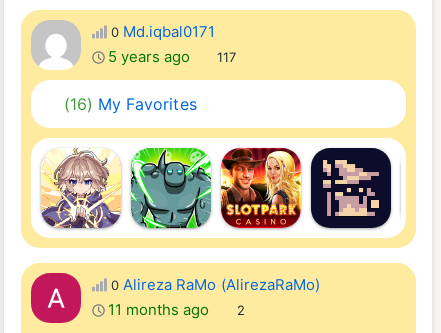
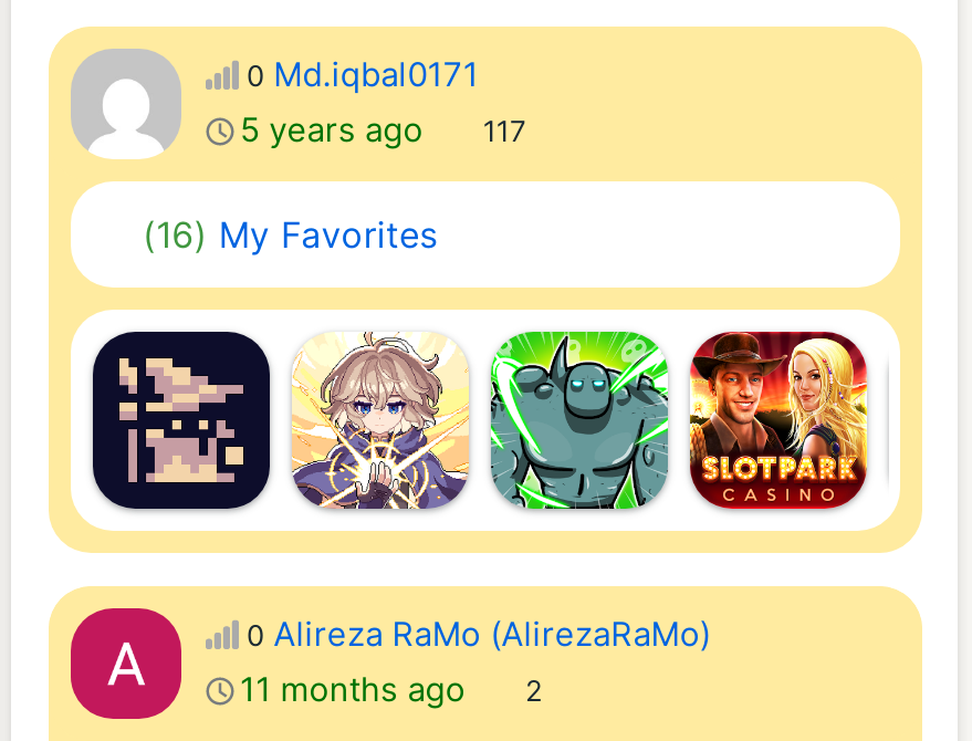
[41,148,121,229] [image] -> [91,330,272,511] [image]
[130,147,212,229] [image] -> [290,332,471,511] [image]
[220,147,302,229] [image] -> [489,330,670,511] [image]
[310,147,392,229] [image] -> [688,330,869,511] [image]

